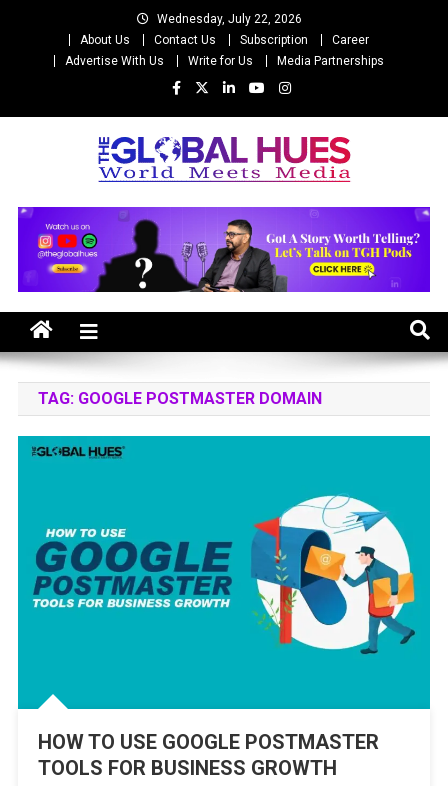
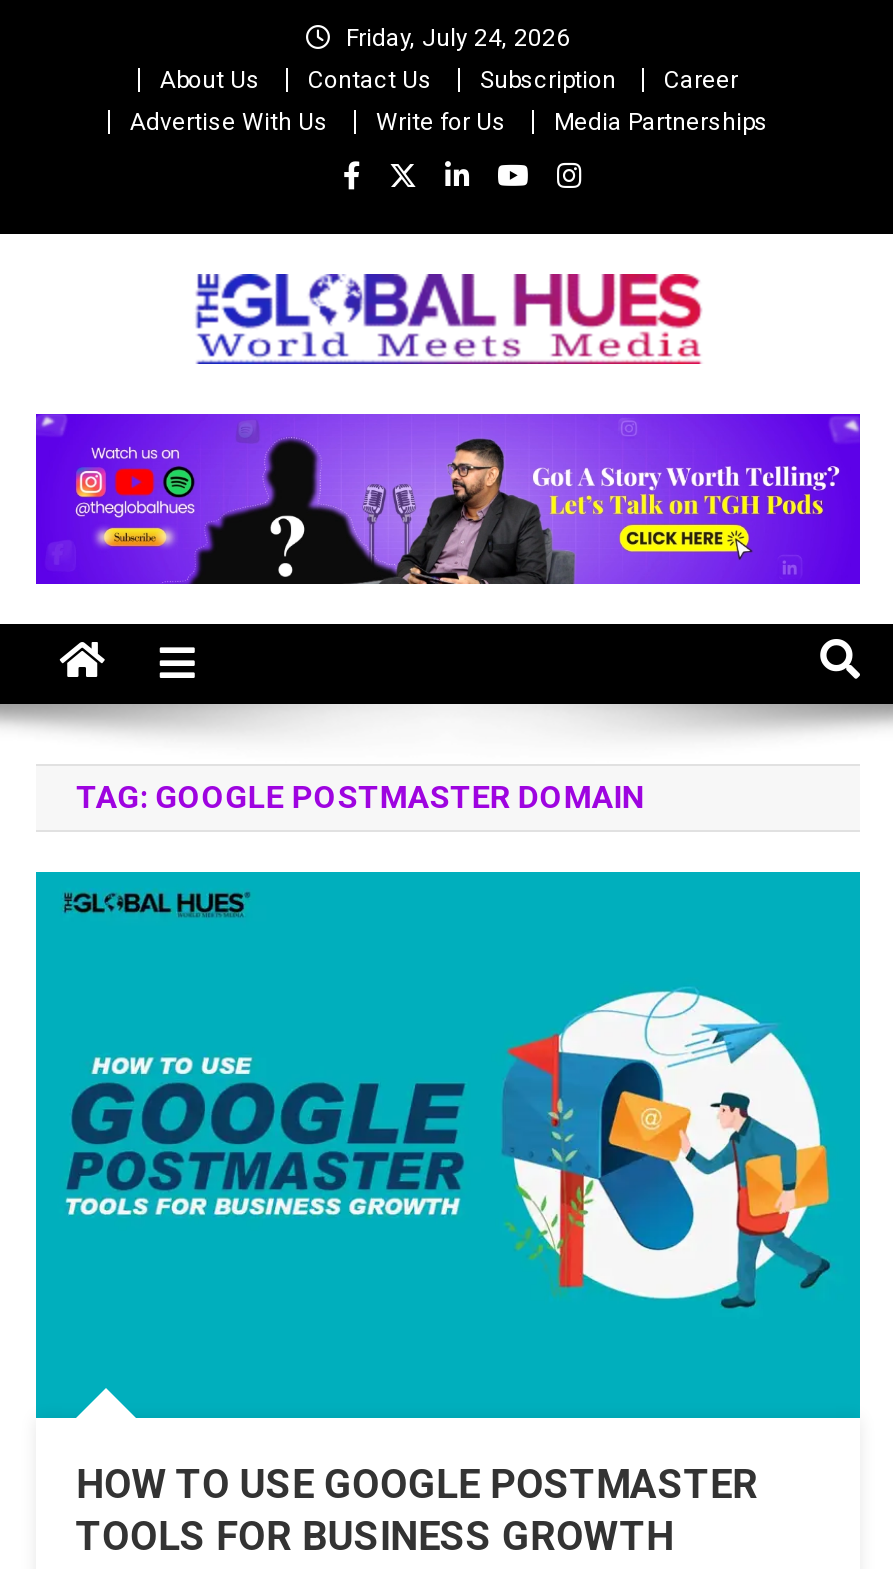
[156,12,301,26] Wednesday, July 22, 2026 -> [346,24,570,52] Friday, July 24, 2026

